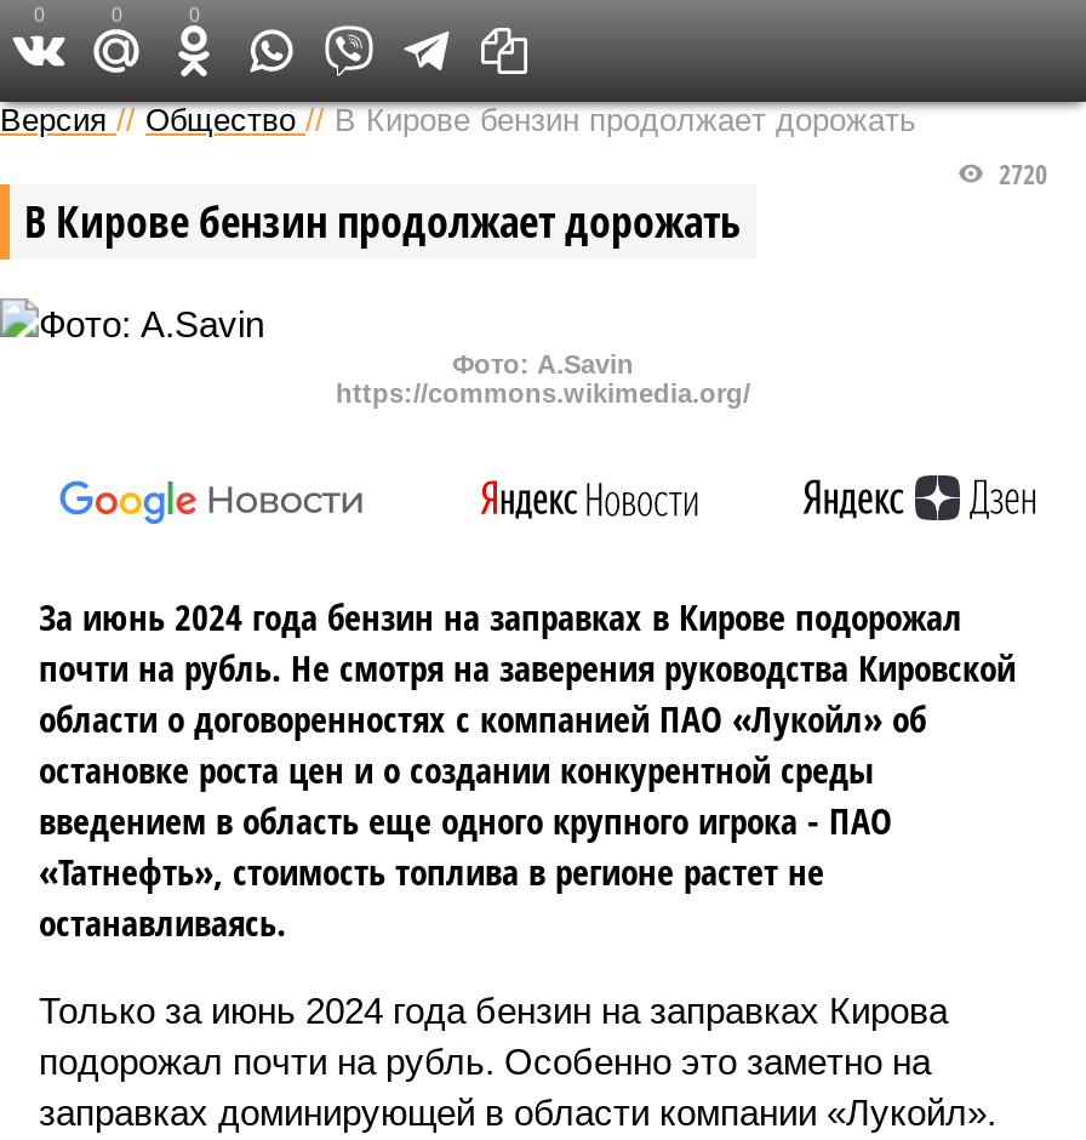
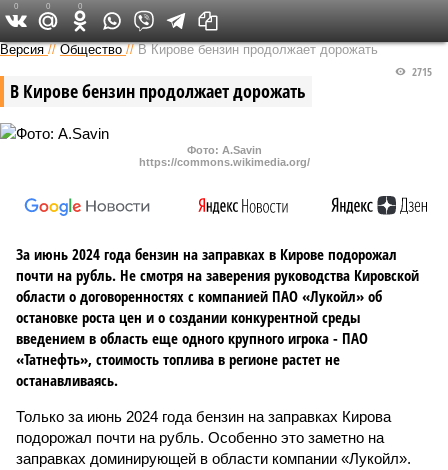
[991,155,1047,192] 2720 -> [409,64,432,79] 2715

